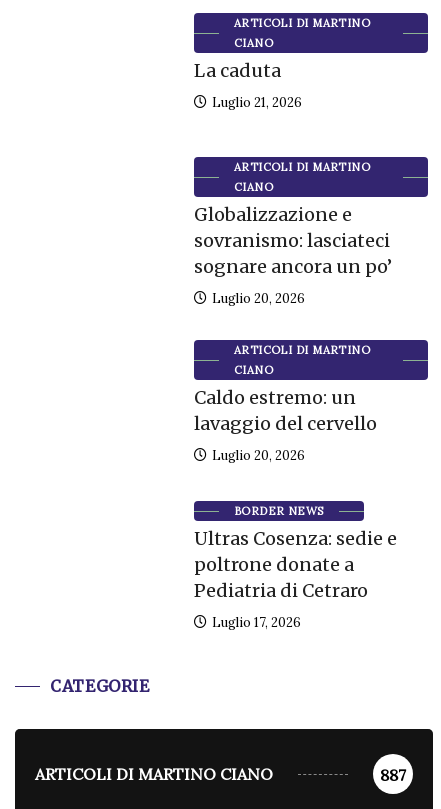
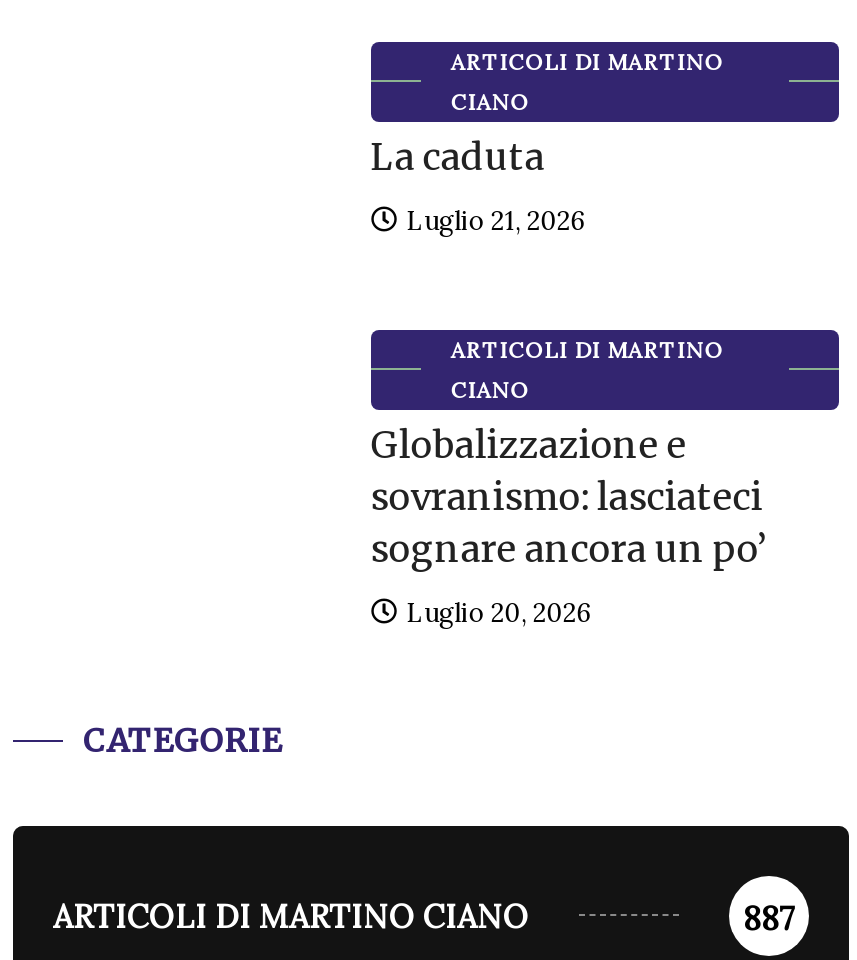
[194,343,397,631] ARTICOLI DI MARTINO | CIANO | Caldo estremo: un | lavaggio del cervello | Luglio 20, 2026 | BORDER NEWS | Ultras Cosenza: sedie e | poltrone donate a | Pediatria di Cetraro | Luglio 17, 2026 -> none

